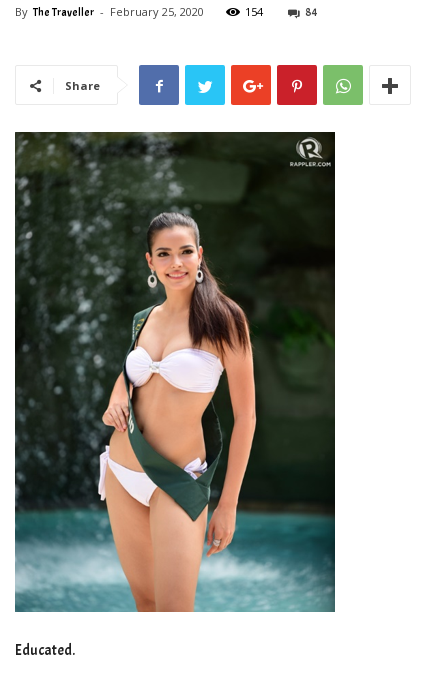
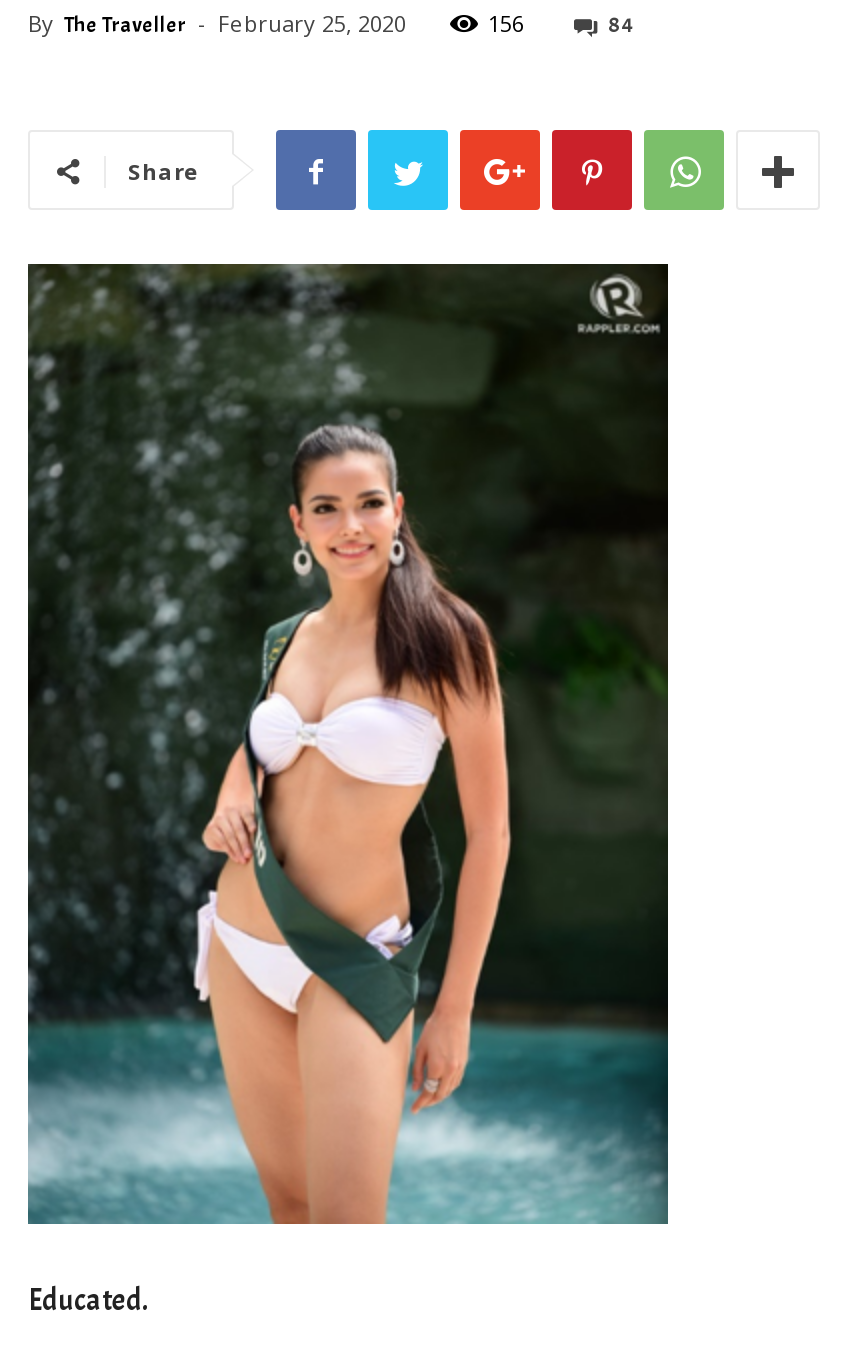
[245,4,263,19] 154 -> [488,8,524,38] 156

